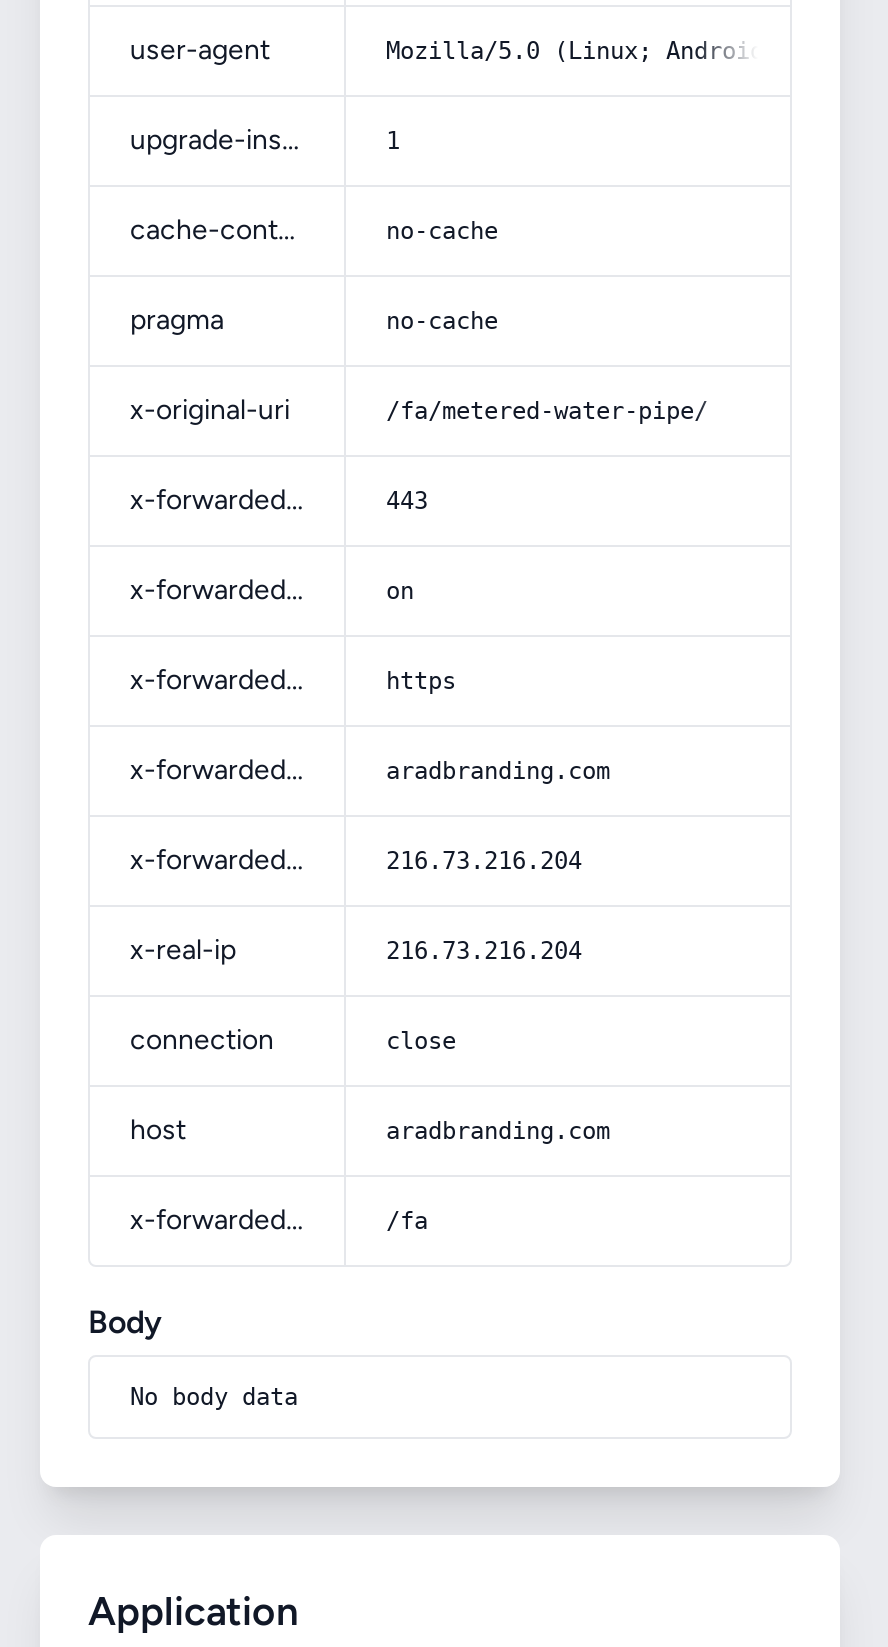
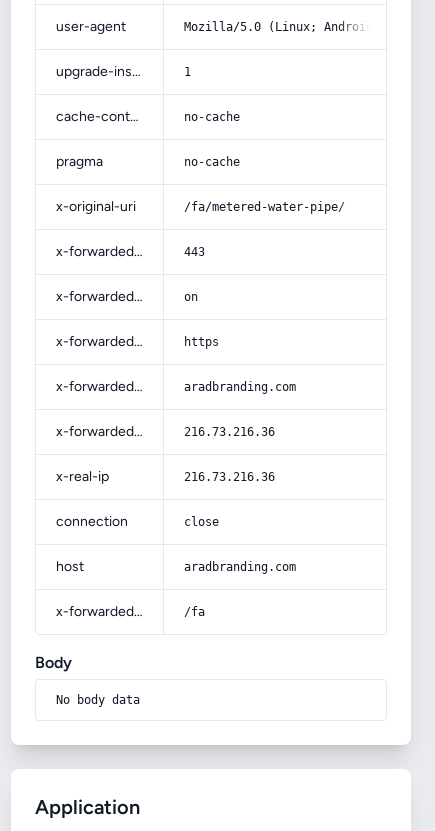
[386,847,582,875] 216.73.216.204 -> [184,425,275,439] 216.73.216.36
[386,937,582,965] 216.73.216.204 -> [184,470,275,484] 216.73.216.36

